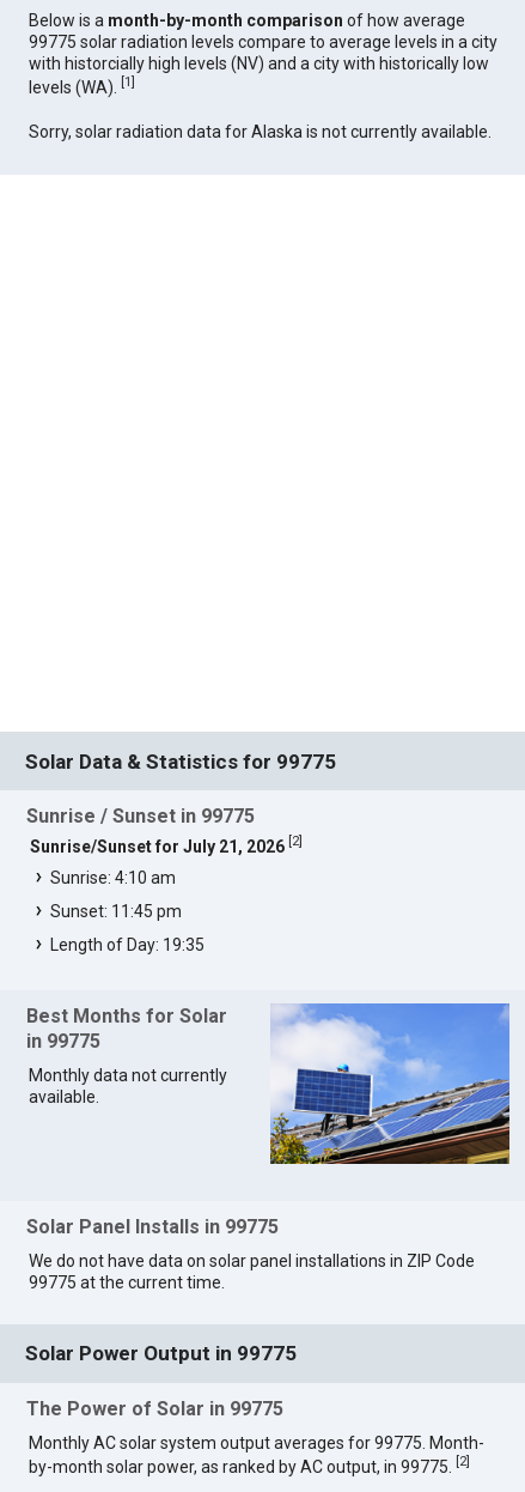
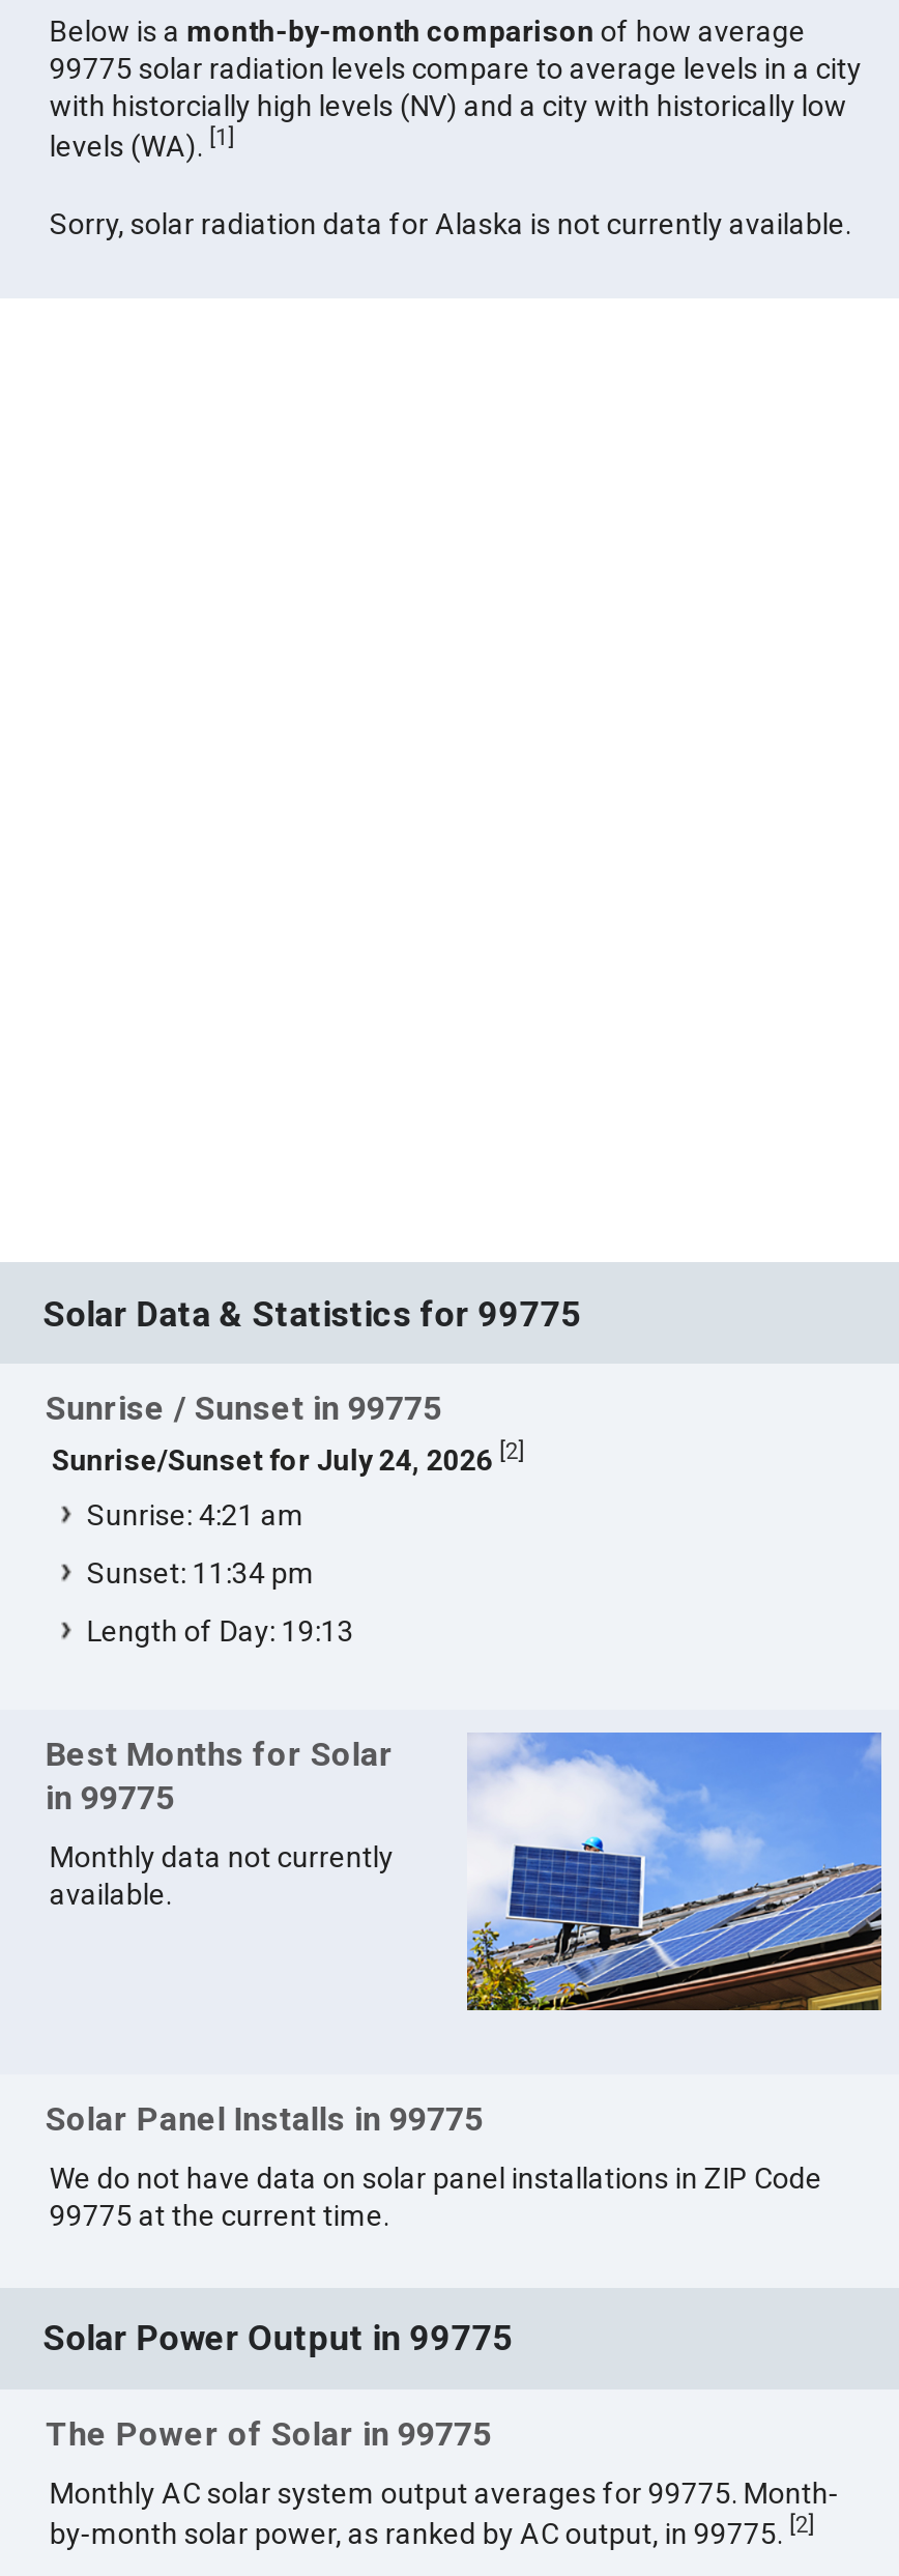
[30,834,303,856] Sunrise/Sunset for July 21, 2026 [2] -> [52,1439,524,1477] Sunrise/Sunset for July 24, 2026 [2]
[51,868,176,887] Sunrise: 4:10 am -> [87,1498,304,1531] Sunrise: 4:21 am
[51,902,182,921] Sunset: 11:45 pm -> [87,1556,315,1589] Sunset: 11:34 pm
[51,935,205,954] Length of Day: 19:35 -> [87,1614,354,1647] Length of Day: 19:13

